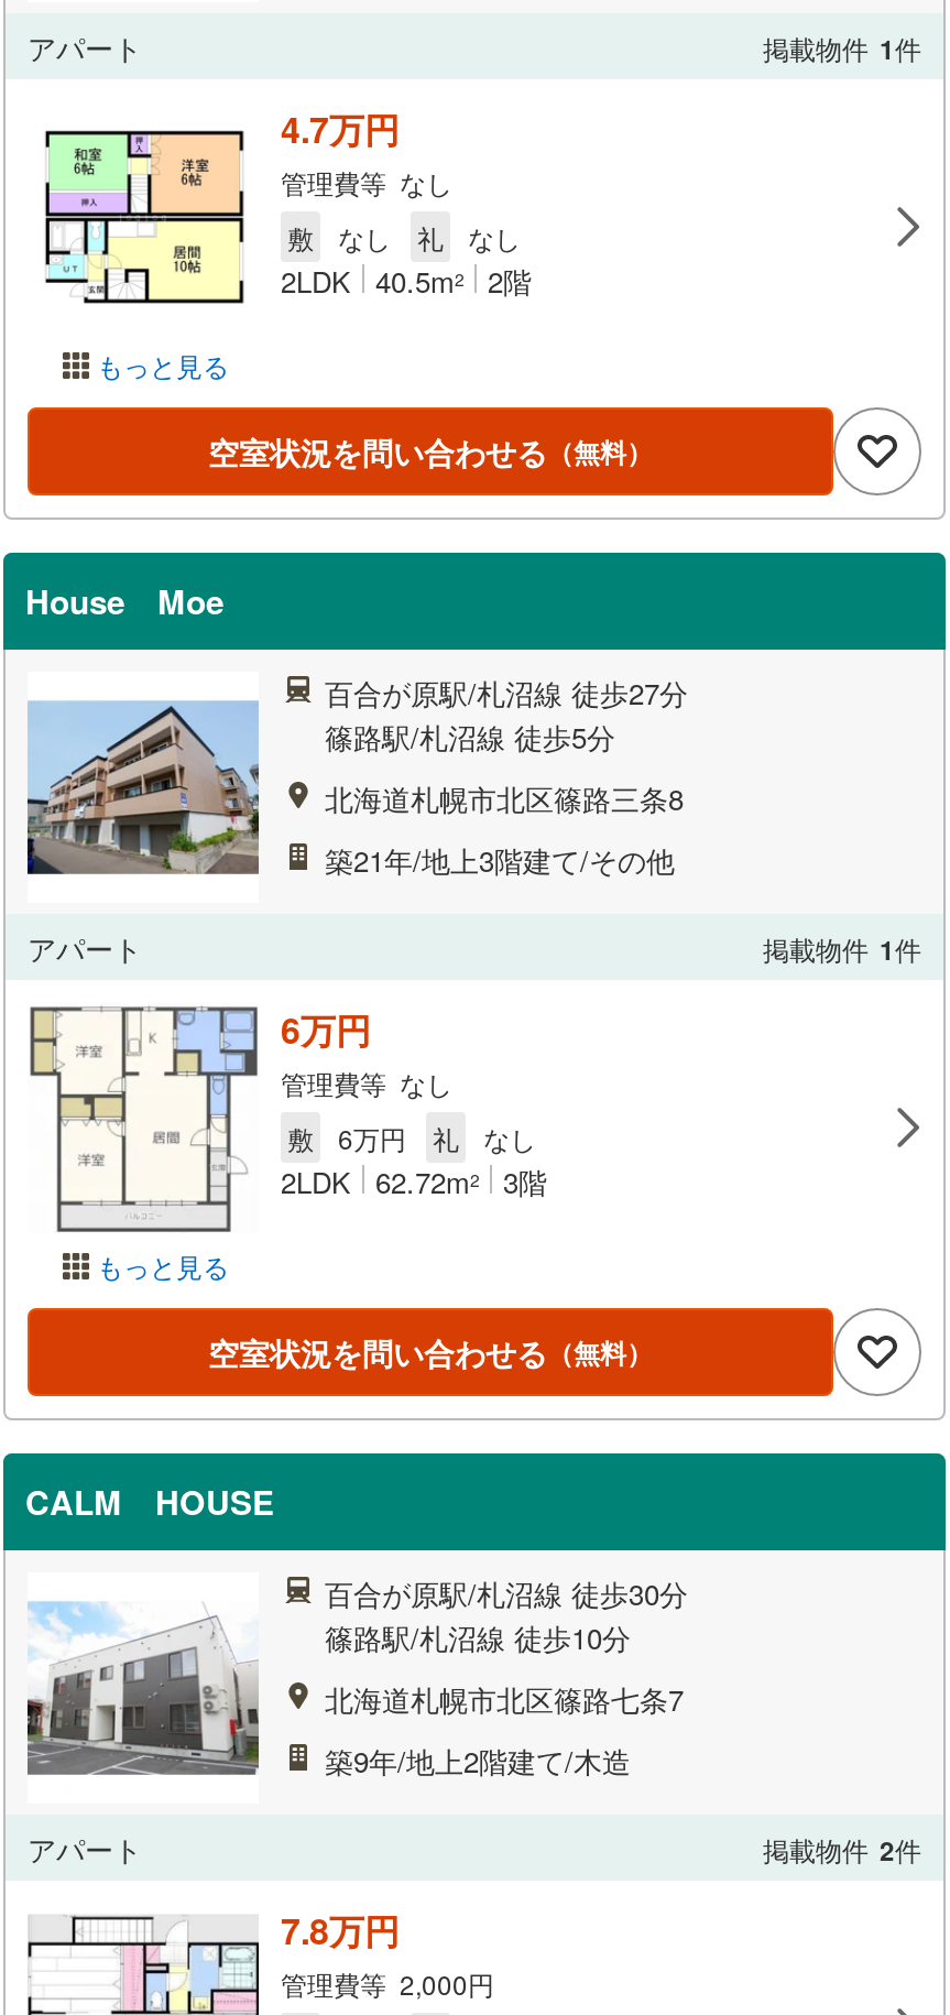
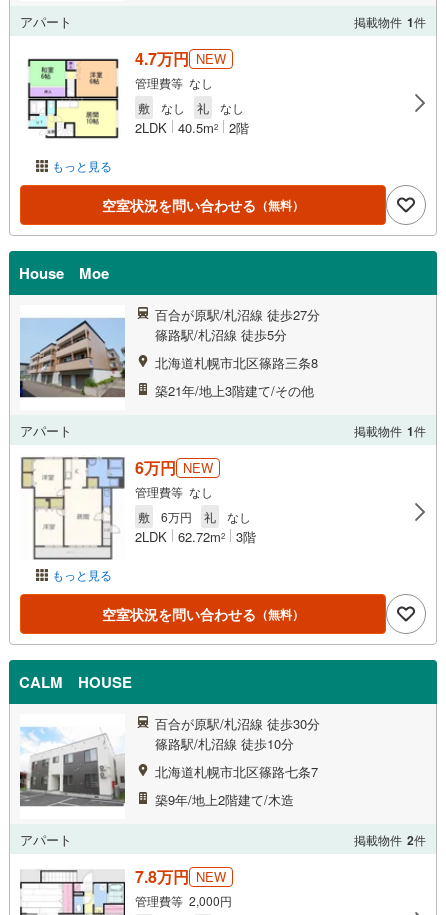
[281,104,400,154] 4.7万円 -> [135,47,226,70] 4.7万円 NEW
[281,1004,371,1055] 6万円 -> [135,456,213,479] 6万円 NEW
[281,1905,400,1956] 7.8万円 -> [135,865,226,888] 7.8万円 NEW

